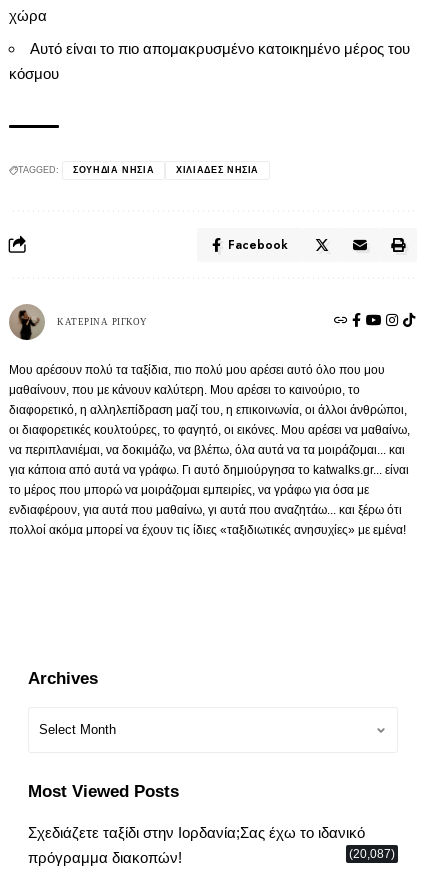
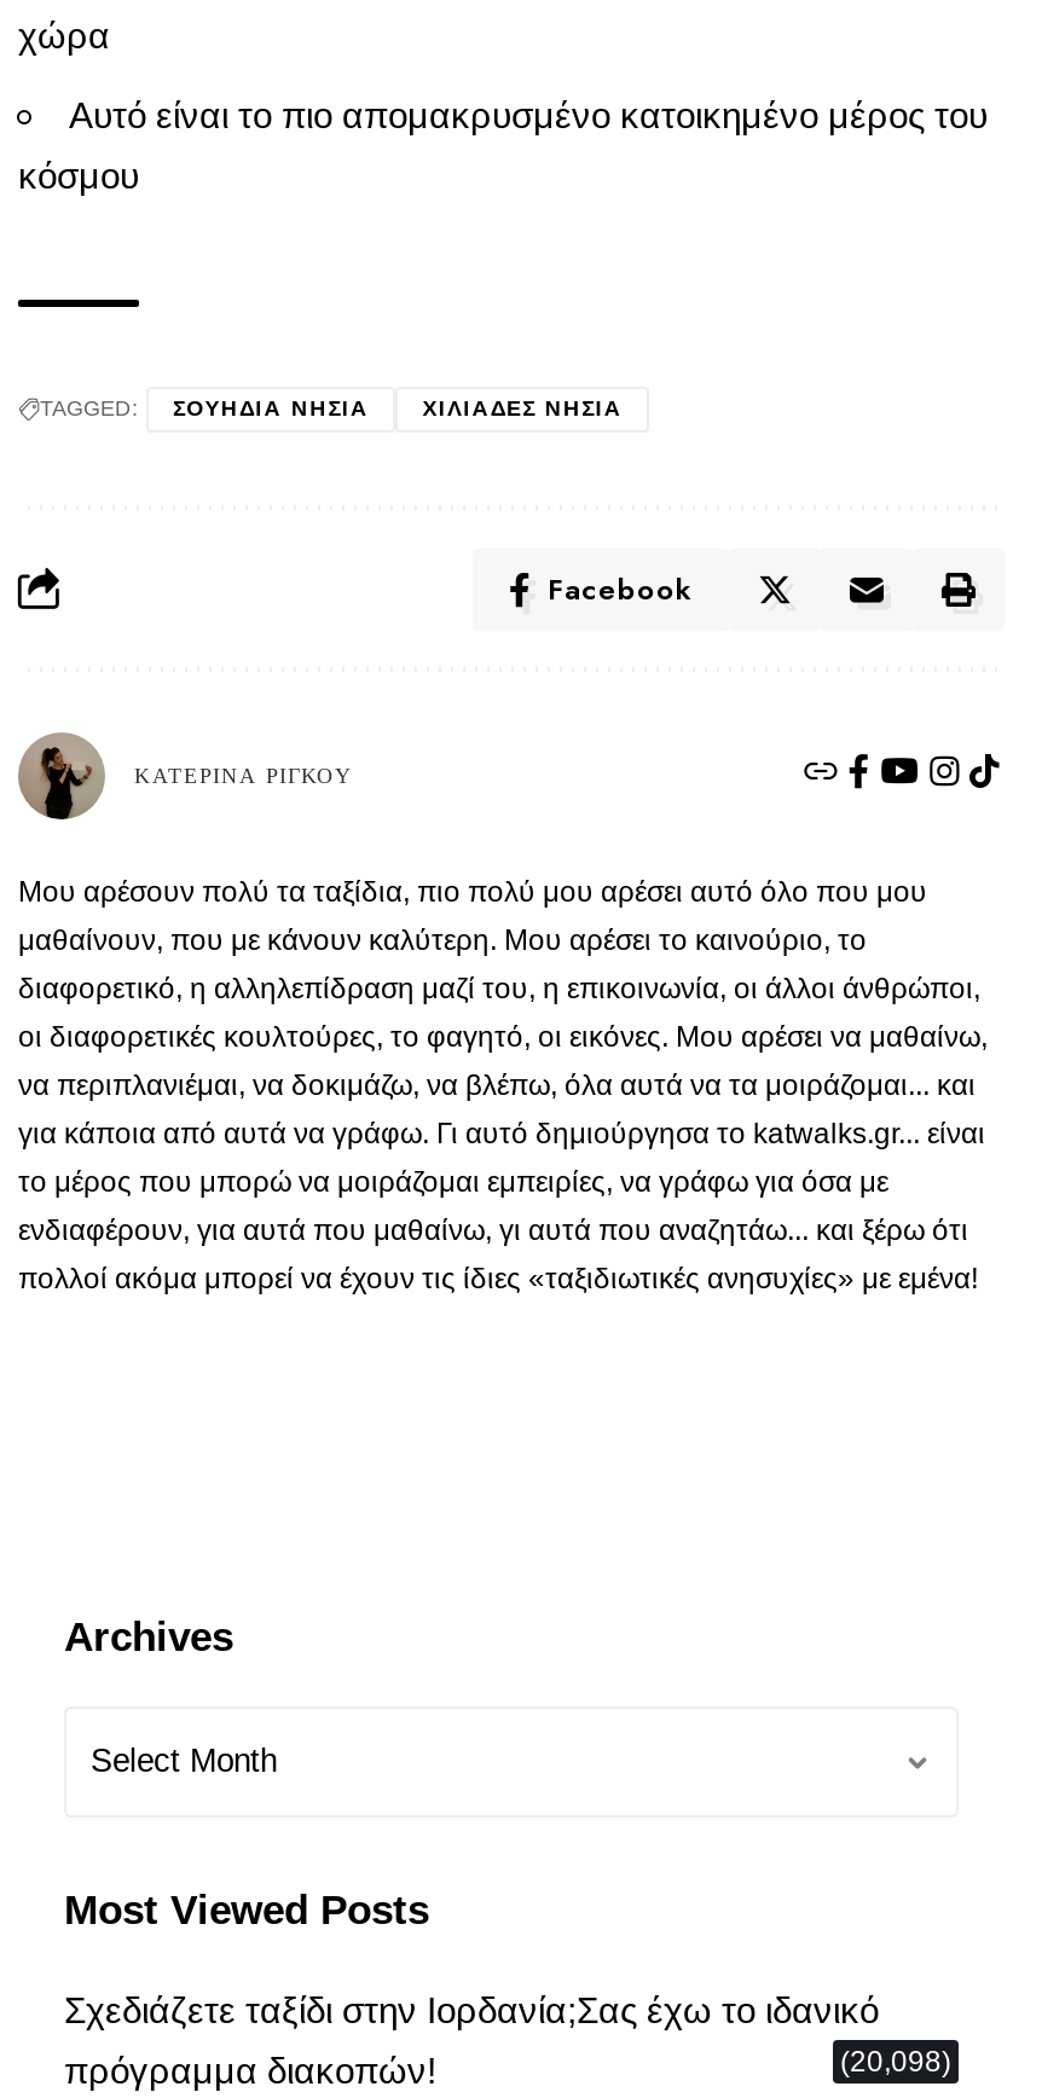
[349,846,395,860] (20,087) -> [840,2044,951,2077] (20,098)

